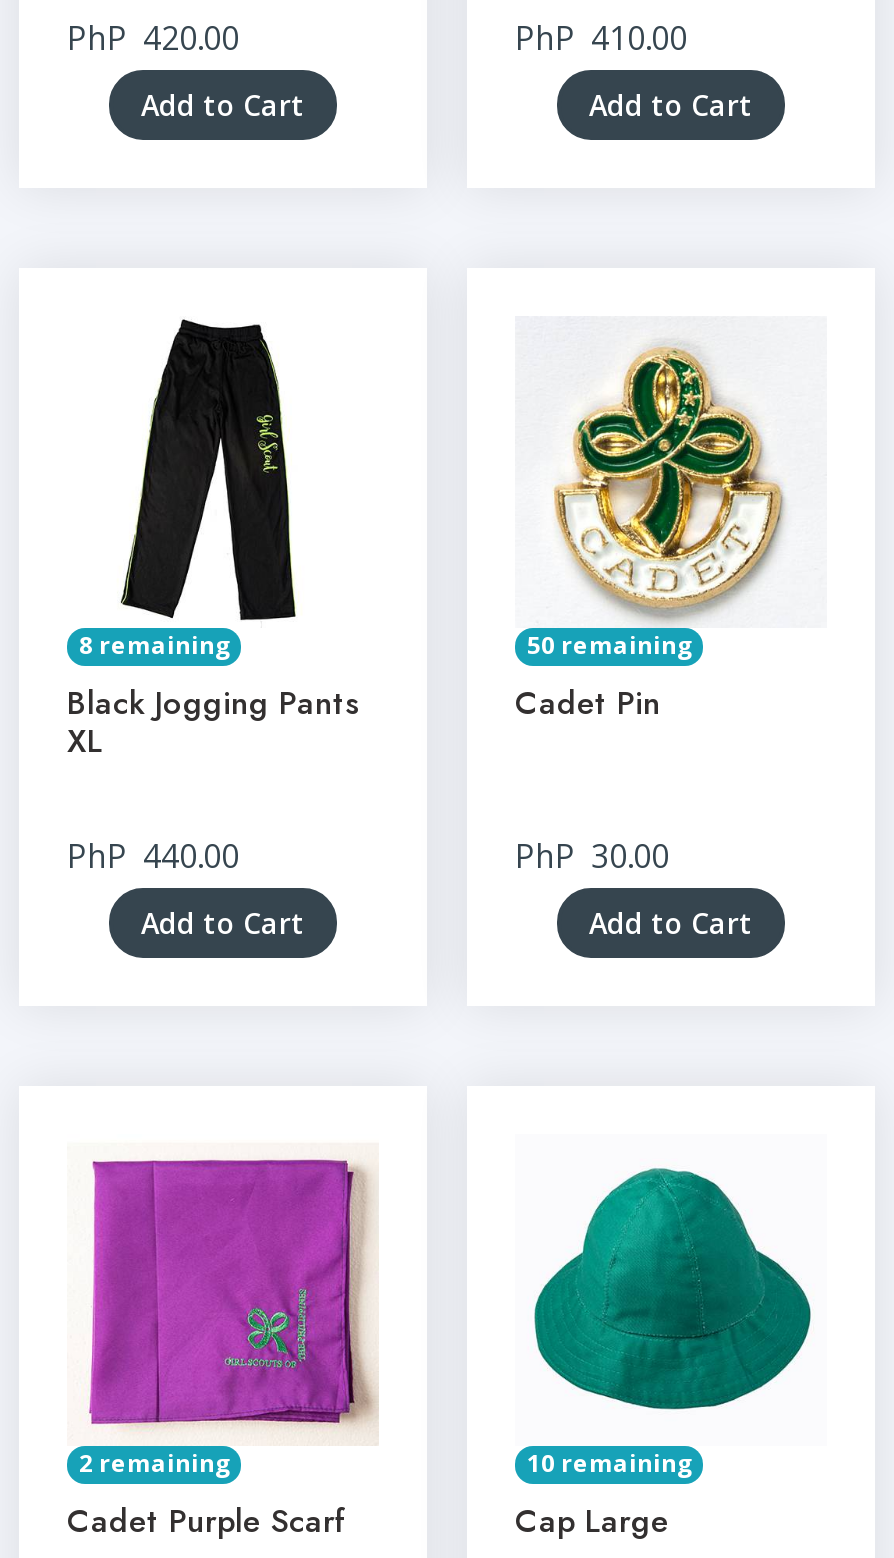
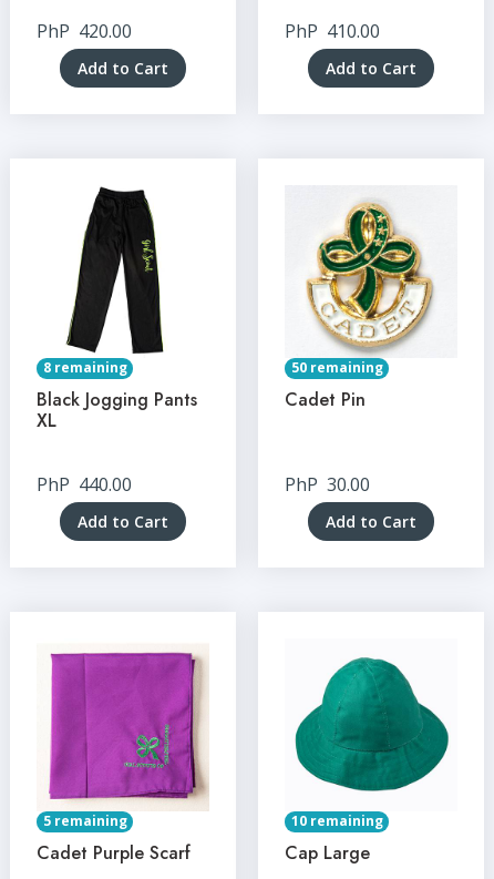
[79,1446,231,1480] 2 remaining -> [43,811,127,830] 5 remaining

